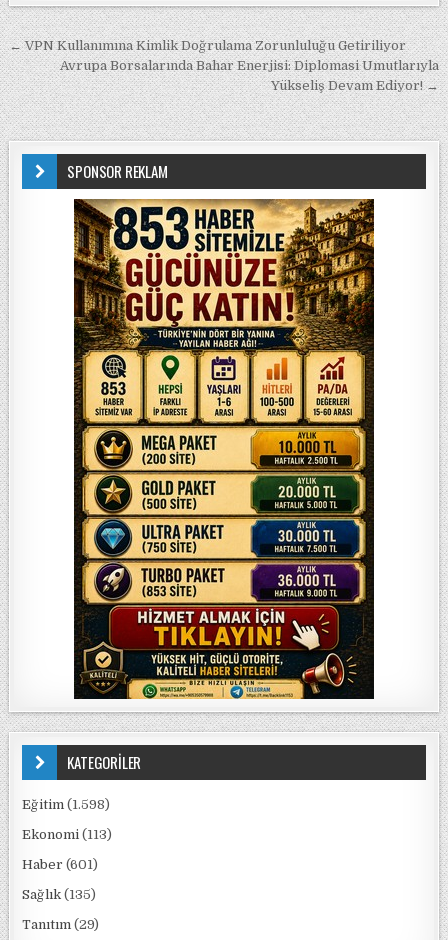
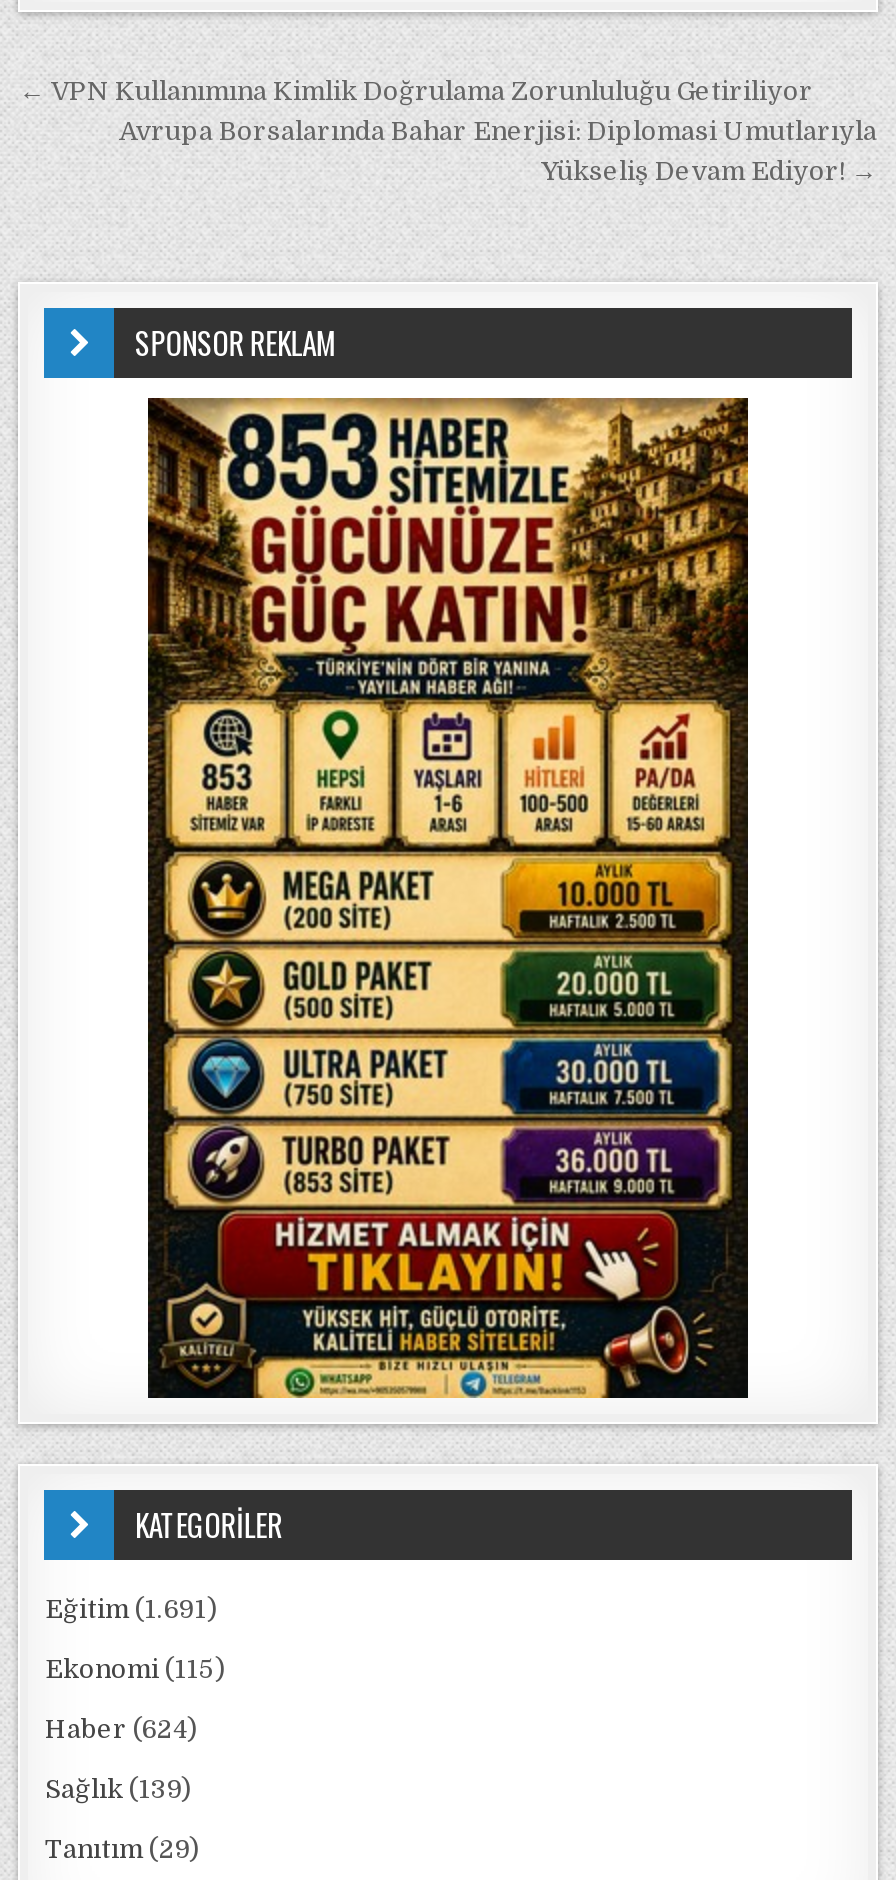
[22,797,110,812] Eğitim (1.598) -> [45,1594,217,1624] Eğitim (1.691)
[22,827,112,842] Ekonomi (113) -> [45,1654,225,1684] Ekonomi (115)
[22,857,98,872] Haber (601) -> [45,1714,197,1744] Haber (624)
[22,887,96,902] Sağlık (135) -> [45,1774,191,1804] Sağlık (139)

